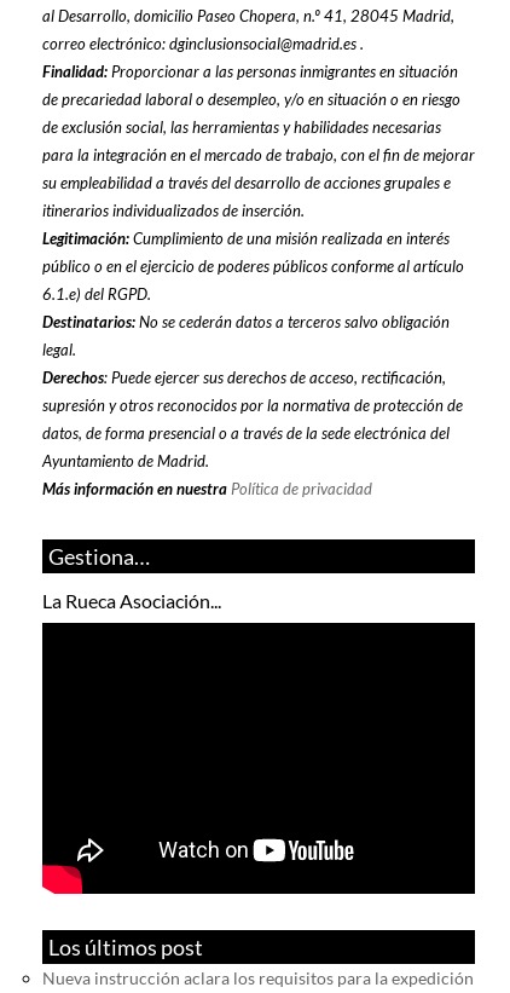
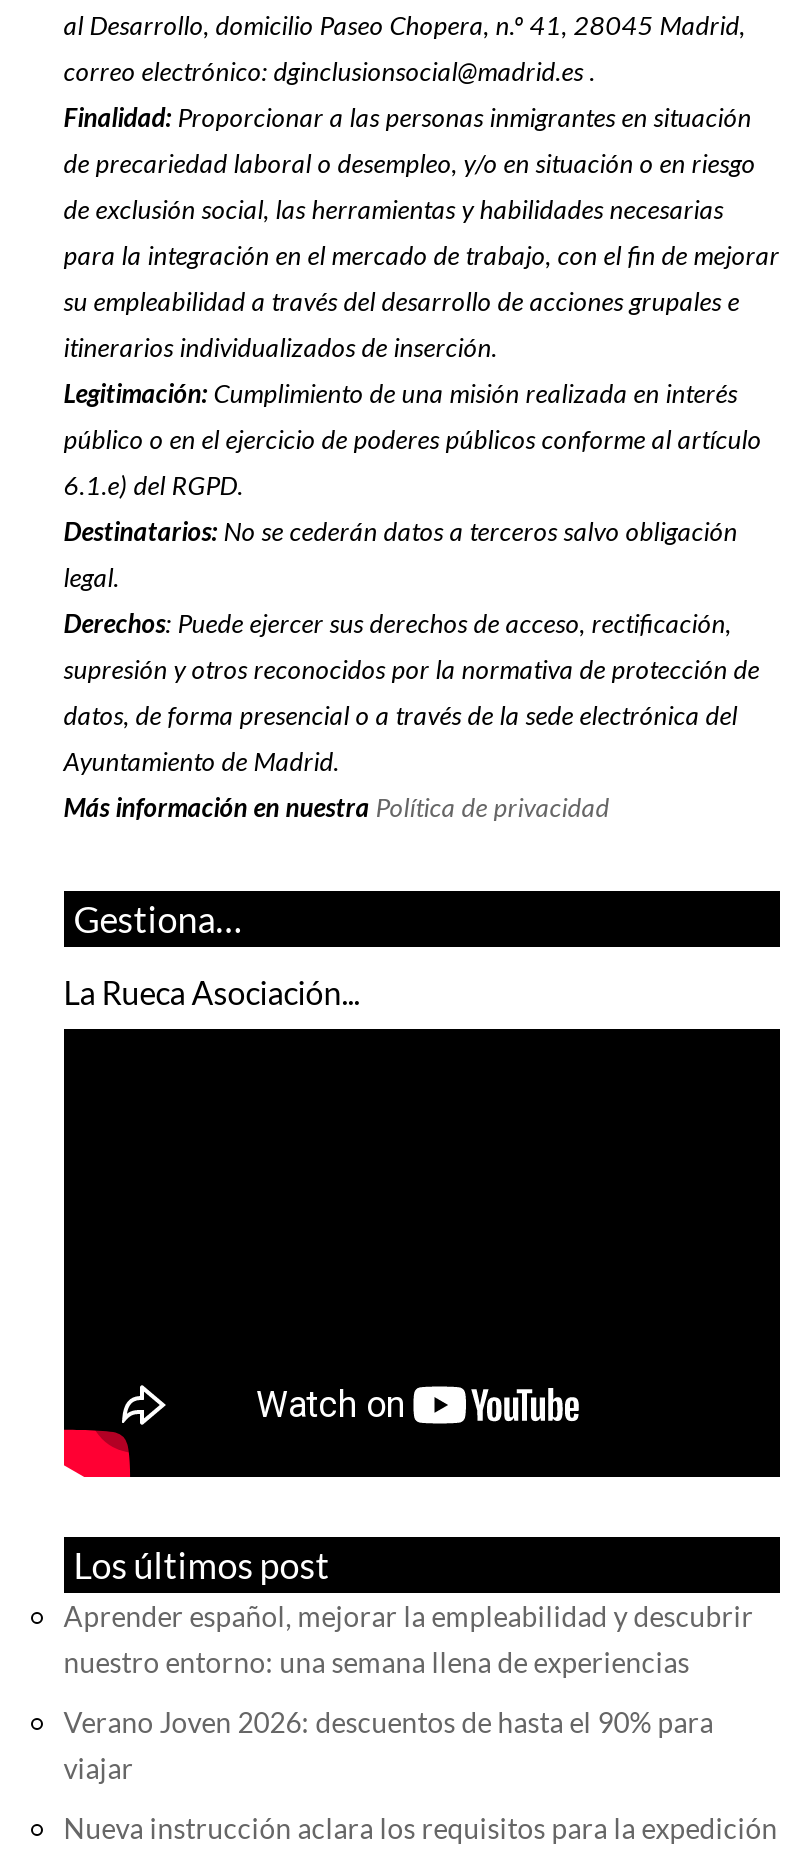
none -> [64,1599,754,1785] Aprender español, mejorar la empleabilidad y descubrir | nuestro entorno: una semana llena de experiencias | Verano Joven 2026: descuentos de hasta el 90% para | viajar

